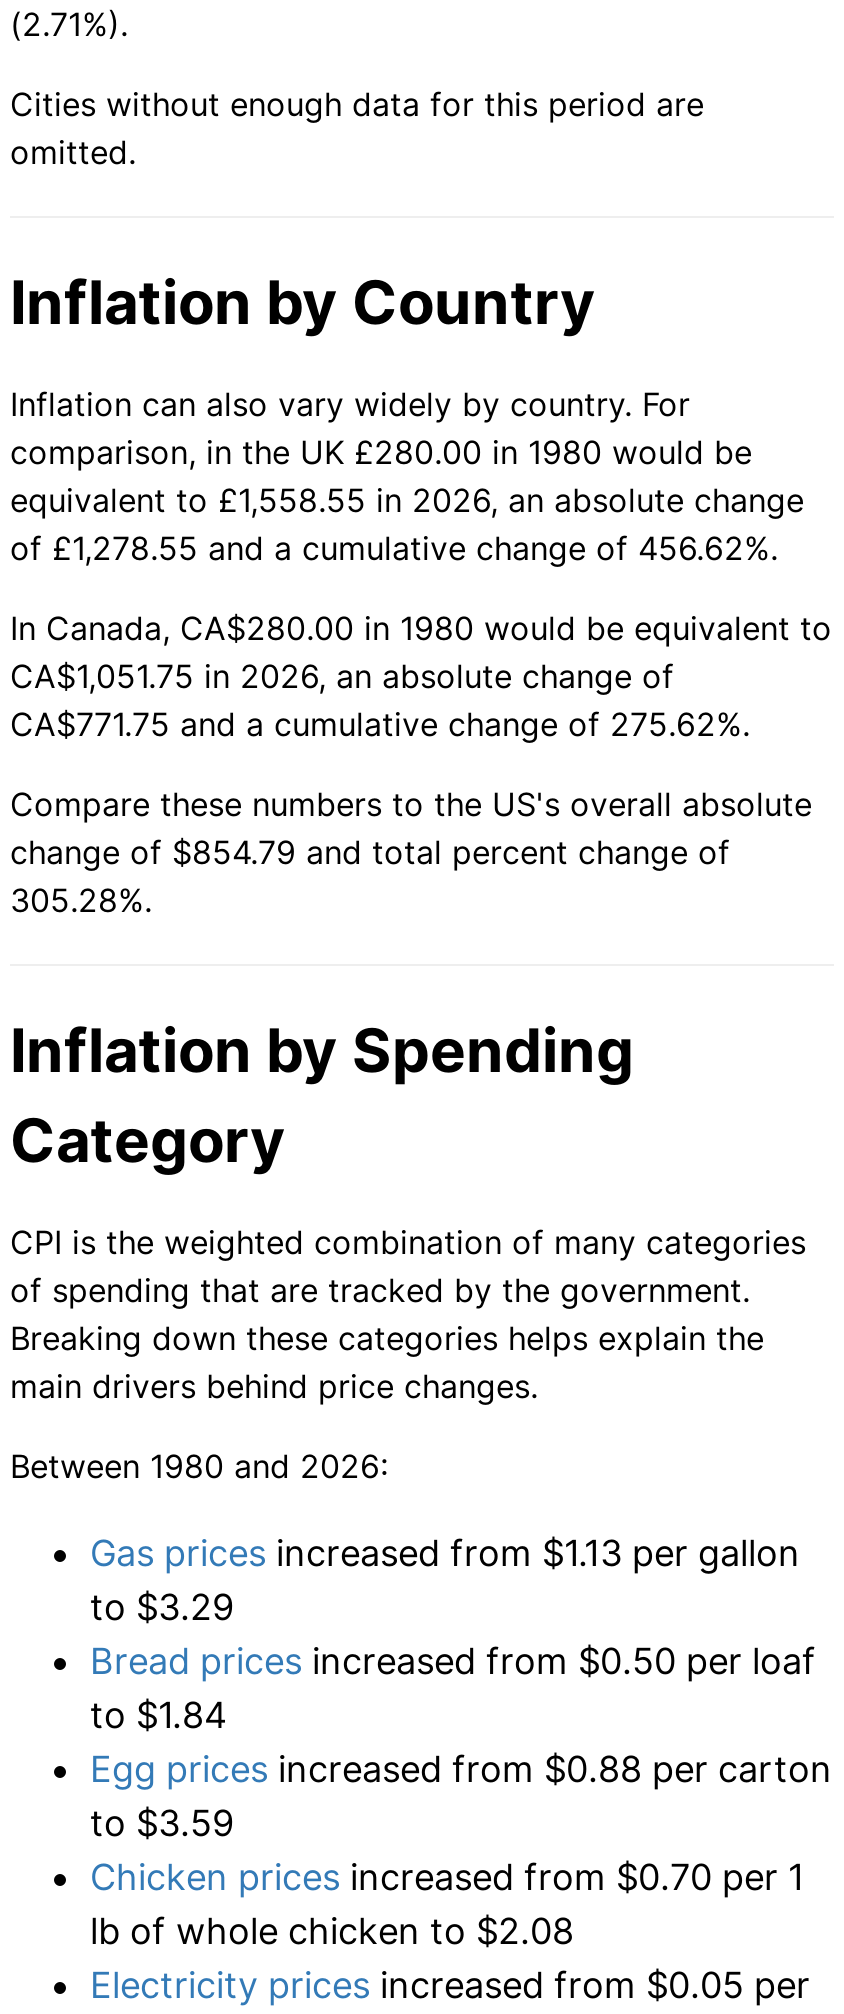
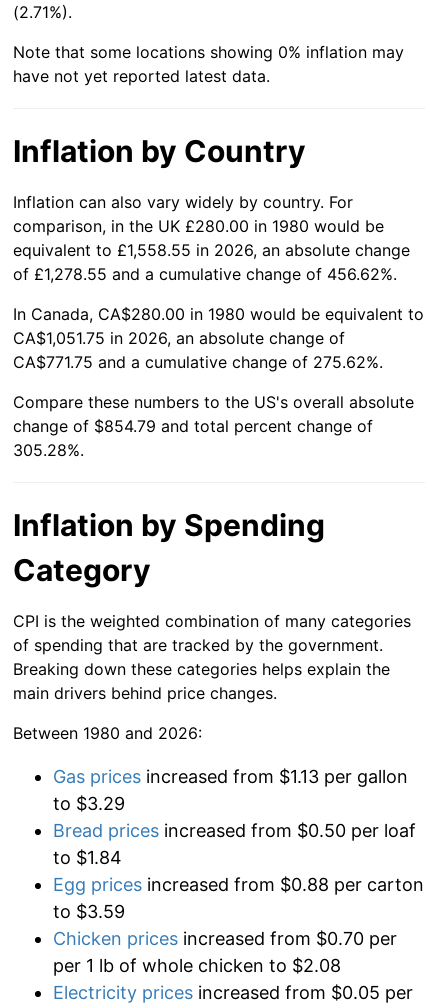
[10,83,704,171] Cities without enough data for this period are | omitted. -> [13,42,404,86] Note that some locations showing 0% inflation may | have not yet reported latest data.
[90,1855,804,1951] Chicken prices increased from $0.70 per 1 | lb of whole chicken to $2.08 -> [53,928,397,976] Chicken prices increased from $0.70 per | per 1 lb of whole chicken to $2.08

